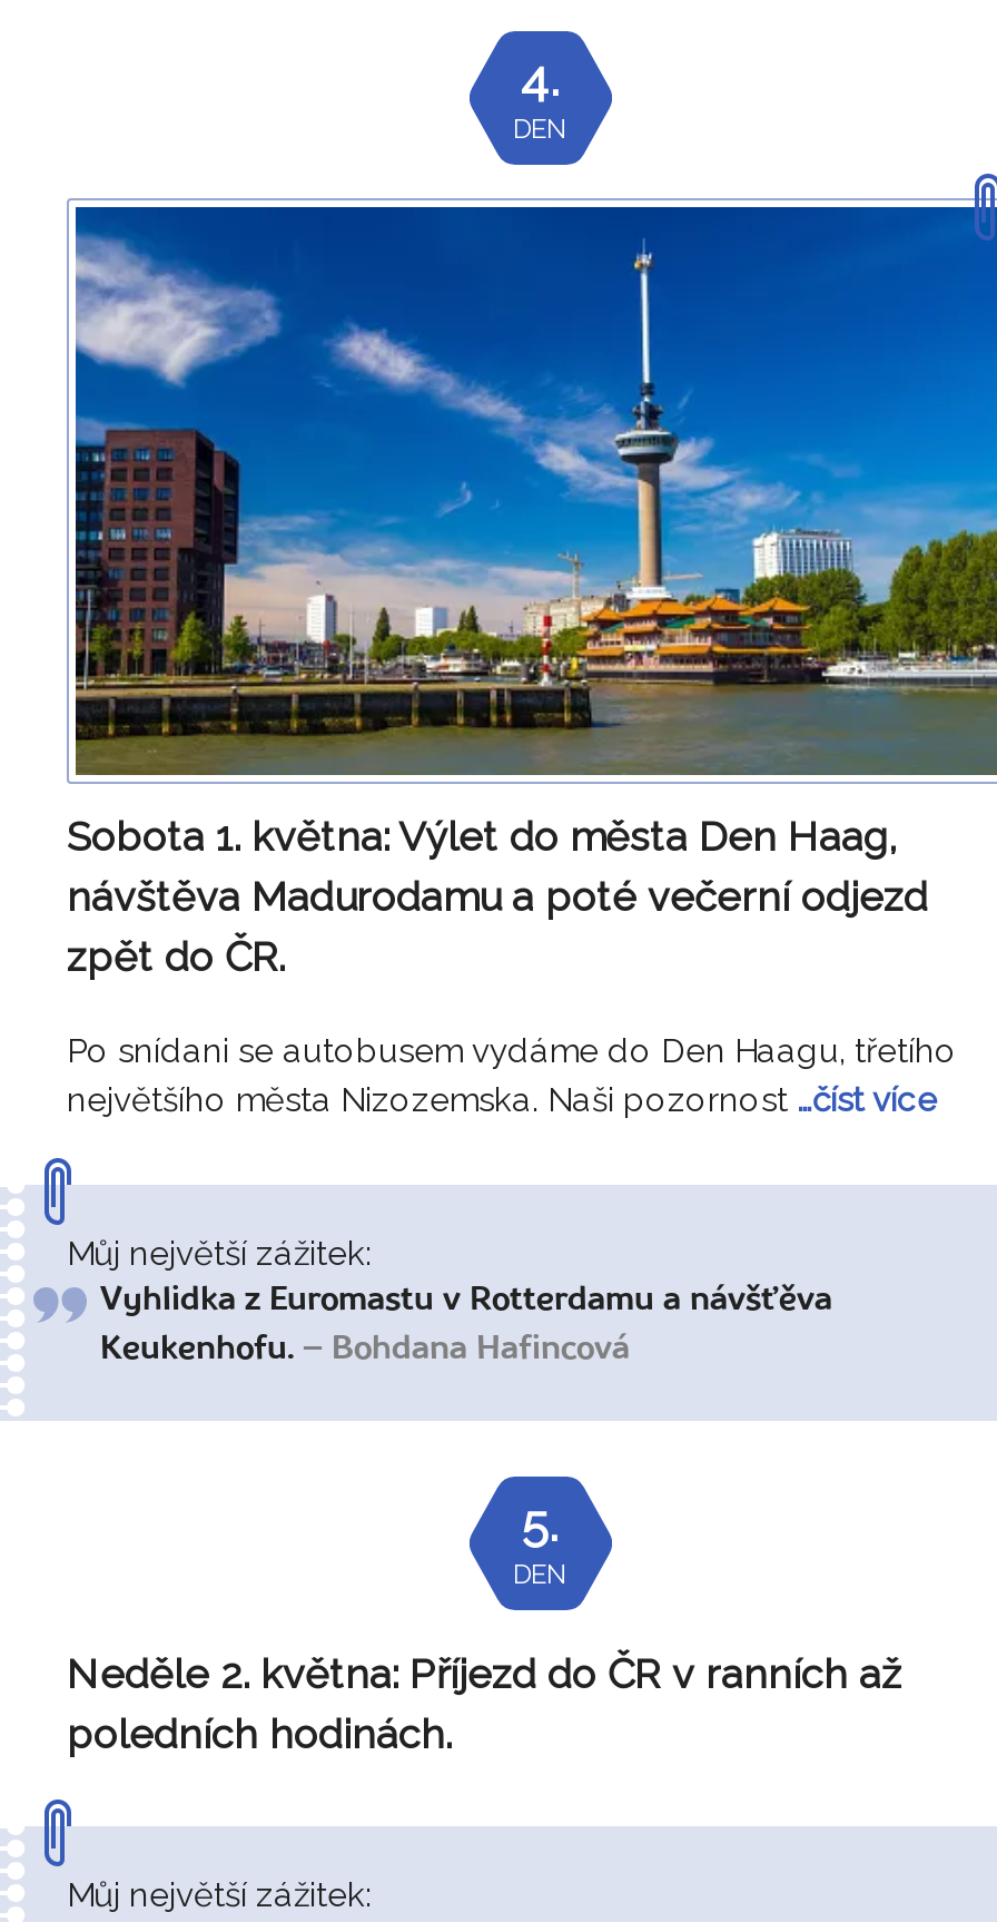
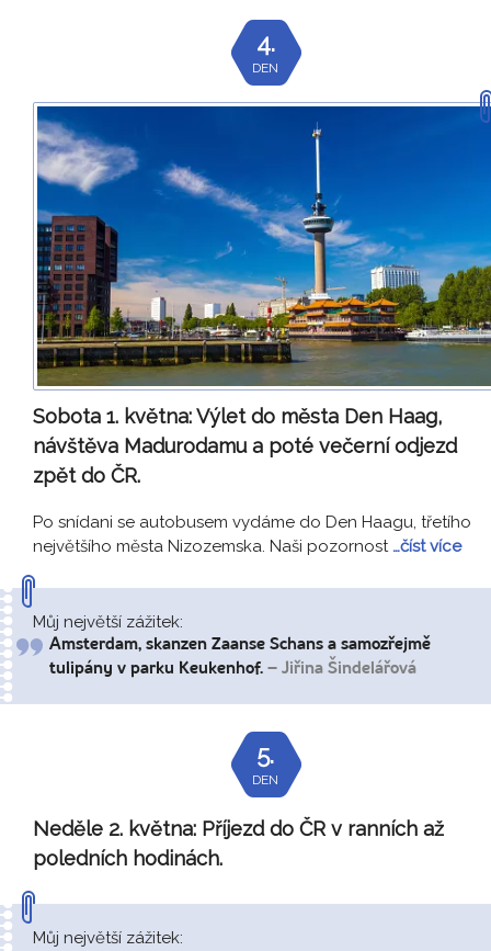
[100,1285,832,1318] Vyhlidka z Euromastu v Rotterdamu a návšťěva -> [49,637,431,654] Amsterdam, skanzen Zaanse Schans a samozřejmě
[100,1334,630,1367] Keukenhofu. – Bohdana Hafincová -> [49,661,416,678] tulipány v parku Keukenhof. – Jiřina Šindelářová

